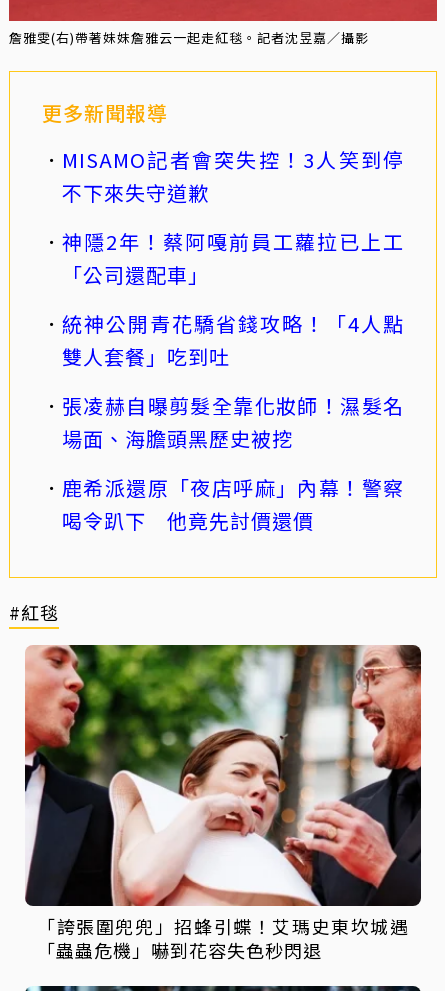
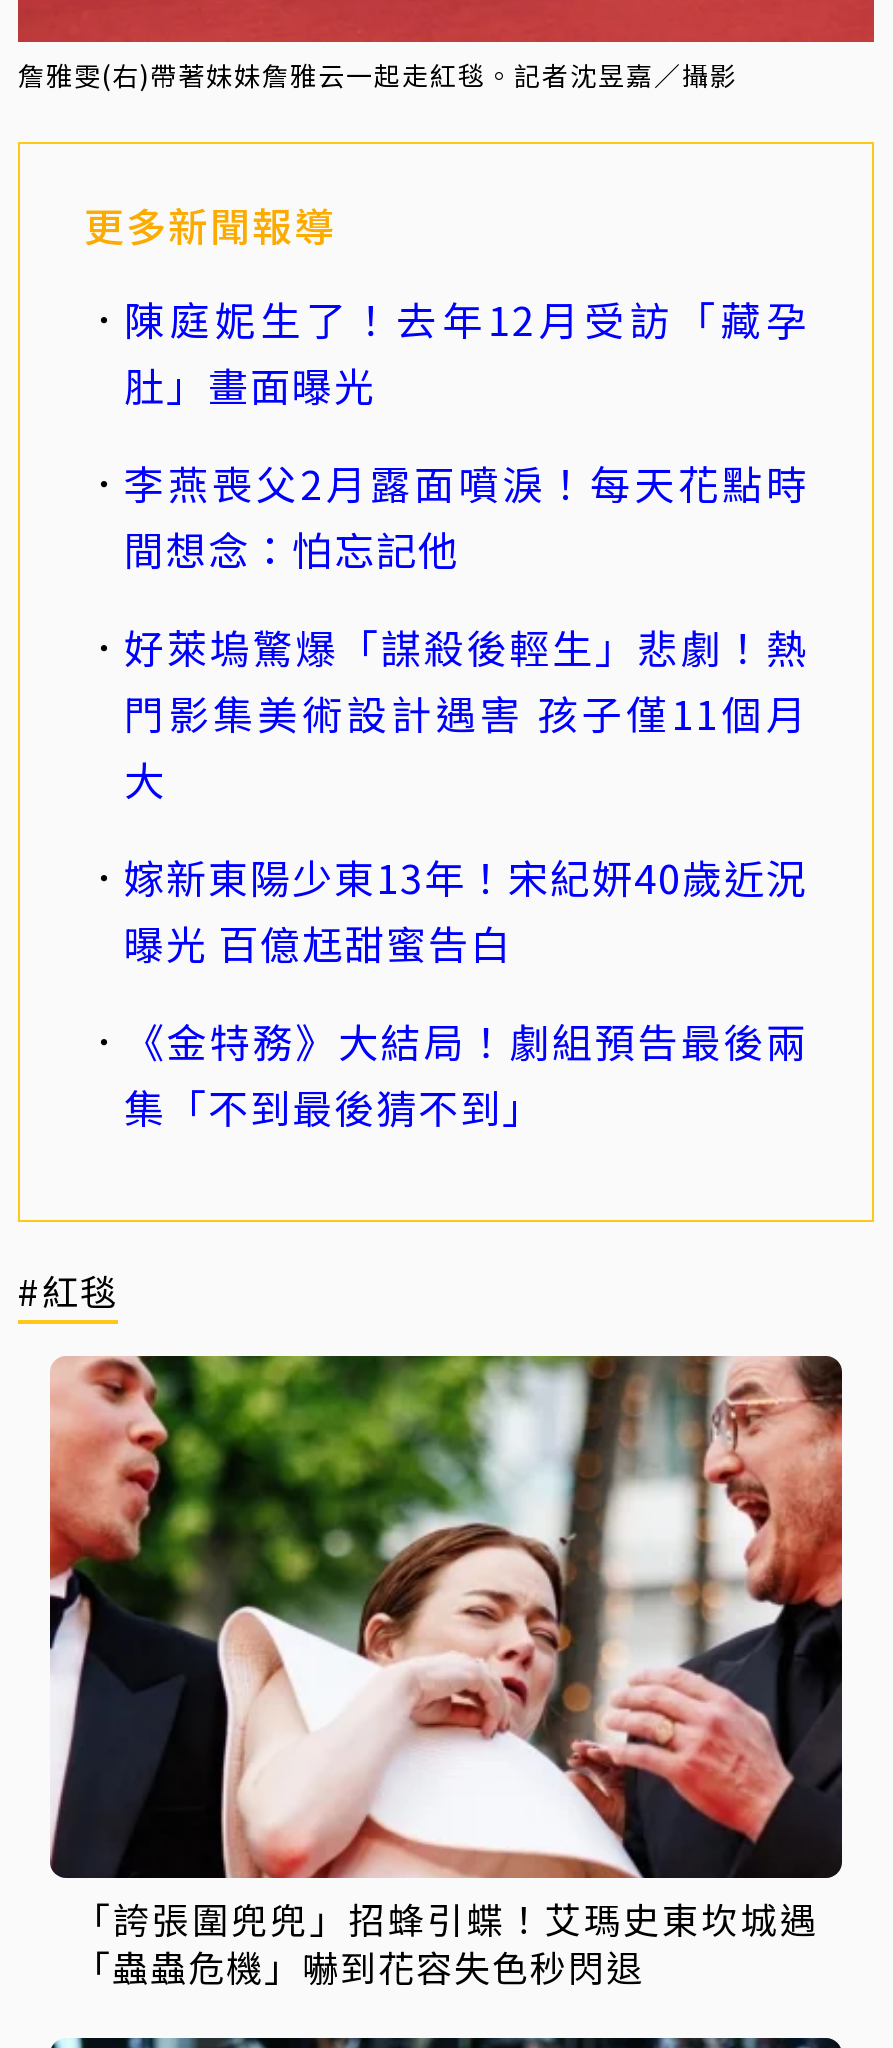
[62,145,404,207] MISAMO記者會突失控！3人笑到停 | 不下來失守道歉 -> [124,290,808,414] 陳庭妮生了！去年12月受訪「藏孕 | 肚」畫面曝光
[62,227,404,289] 神隱2年！蔡阿嘎前員工蘿拉已上工 | 「公司還配車」 -> [124,454,808,578] 李燕喪父2月露面噴淚！每天花點時 | 間想念：怕忘記他
[62,309,404,371] 統神公開青花驕省錢攻略！「4人點 | 雙人套餐」吃到吐 -> [124,618,808,808] 好萊塢驚爆「謀殺後輕生」悲劇！熱 | 門影集美術設計遇害 孩子僅11個月 | 大
[62,391,404,453] 張凌赫自曝剪髮全靠化妝師！濕髮名 | 場面、海膽頭黑歷史被挖 -> [124,848,808,972] 嫁新東陽少東13年！宋紀妍40歲近況 | 曝光 百億尪甜蜜告白
[62,473,404,535] 鹿希派還原「夜店呼麻」內幕！警察 | 喝令趴下 他竟先討價還價 -> [124,1012,808,1136] 《金特務》大結局！劇組預告最後兩 | 集「不到最後猜不到」

